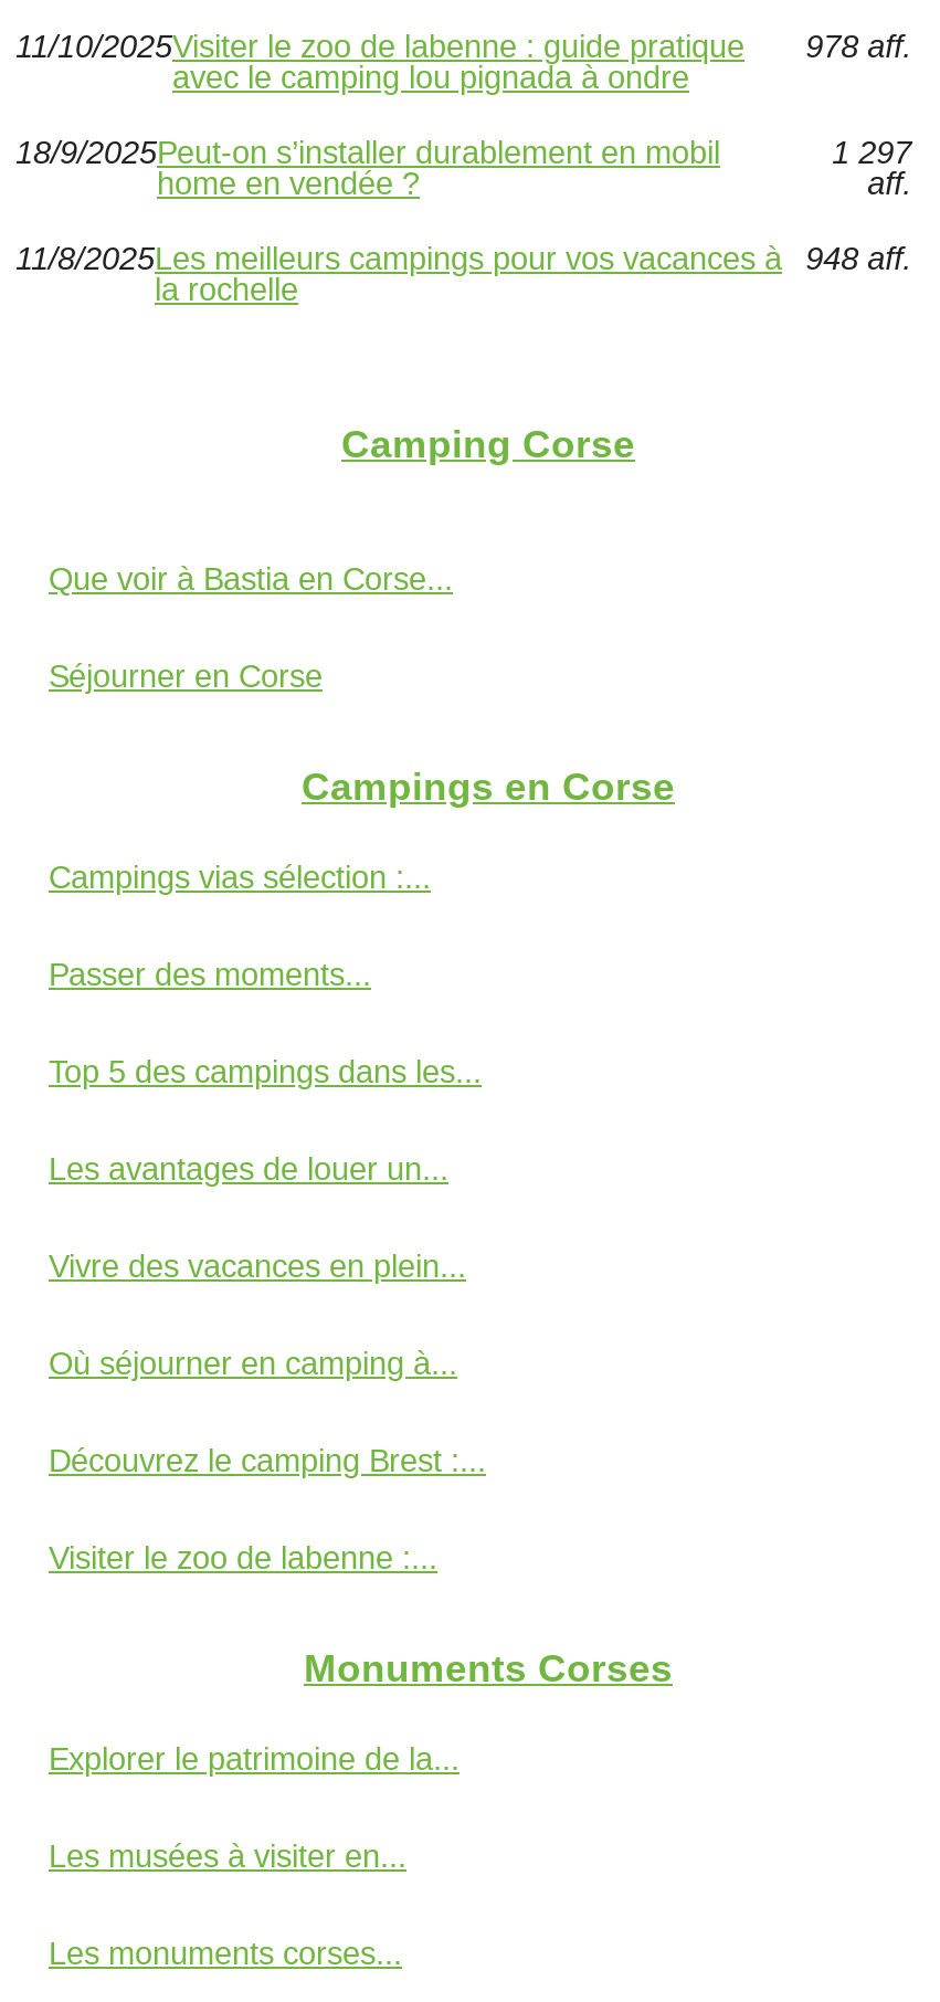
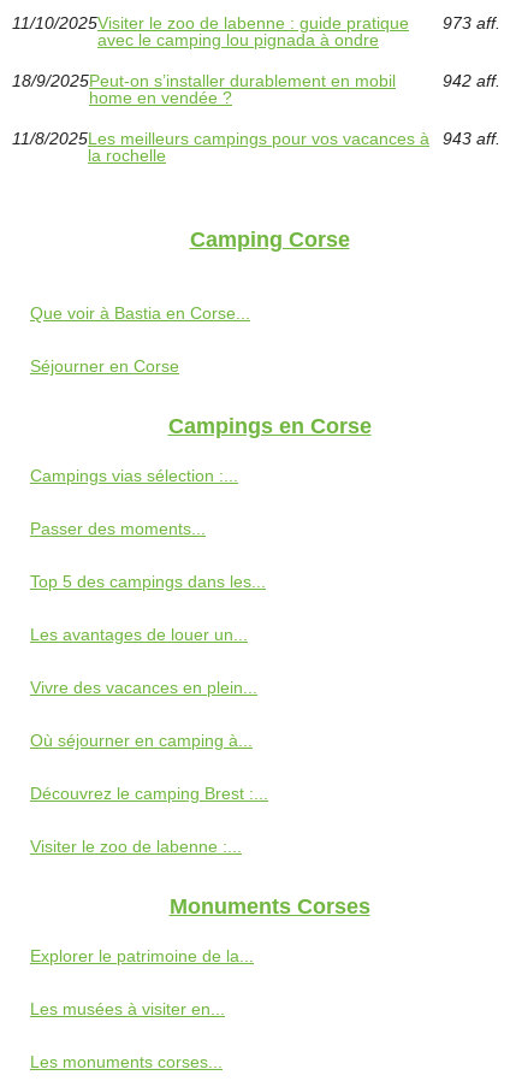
[15,28,912,64] 11/10/2025Visiter le zoo de labenne : guide pratique 978 aff. -> [12,13,500,32] 11/10/2025Visiter le zoo de labenne : guide pratique 973 aff.
[832,134,912,201] 1 297 | aff. -> [442,71,500,90] 942 aff.
[15,240,912,276] 11/8/2025 Les meilleurs campings pour vos vacances à 948 aff. -> [12,129,500,148] 11/8/2025 Les meilleurs campings pour vos vacances à 943 aff.

